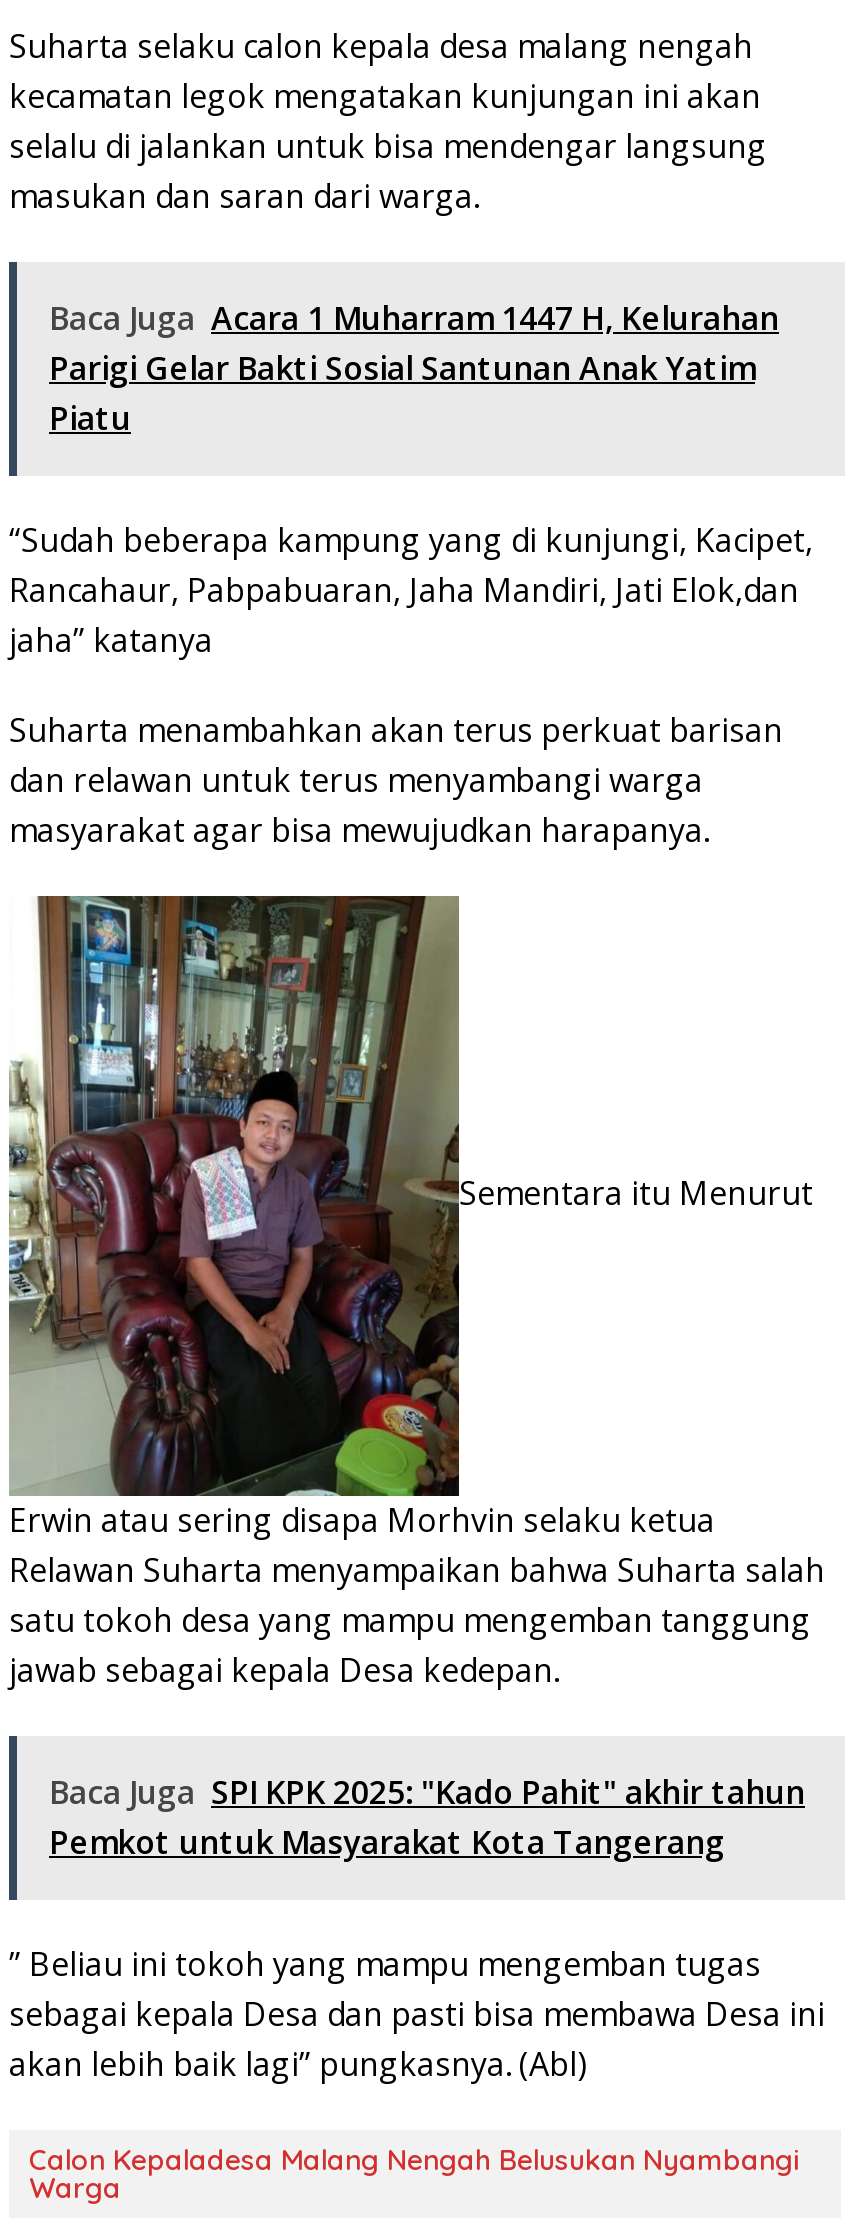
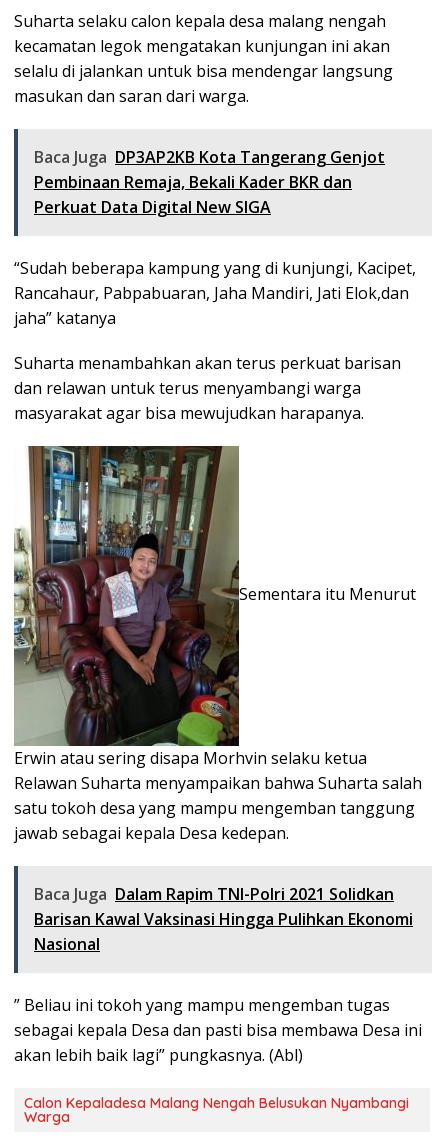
[49,295,779,439] Baca Juga Acara 1 Muharram 1447 H, Kelurahan | Parigi Gelar Bakti Sosial Santunan Anak Yatim | Piatu -> [34,145,385,217] Baca Juga DP3AP2KB Kota Tangerang Genjot | Pembinaan Remaja, Bekali Kader BKR dan | Perkuat Data Digital New SIGA
[49,1769,805,1863] Baca Juga SPI KPK 2025: "Kado Pahit" akhir tahun | Pemkot untuk Masyarakat Kota Tangerang -> [34,882,413,954] Baca Juga Dalam Rapim TNI-Polri 2021 Solidkan | Barisan Kawal Vaksinasi Hingga Pulihkan Ekonomi | Nasional

